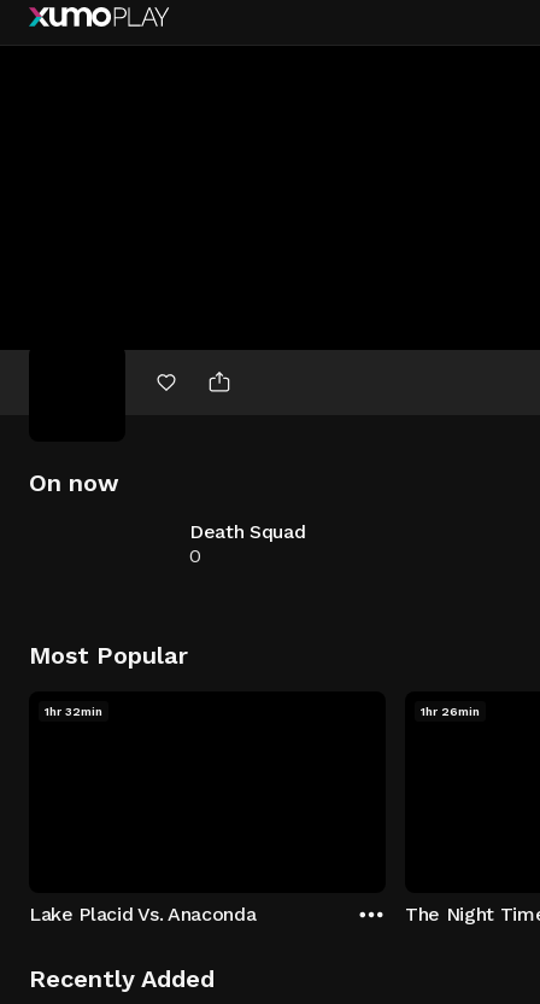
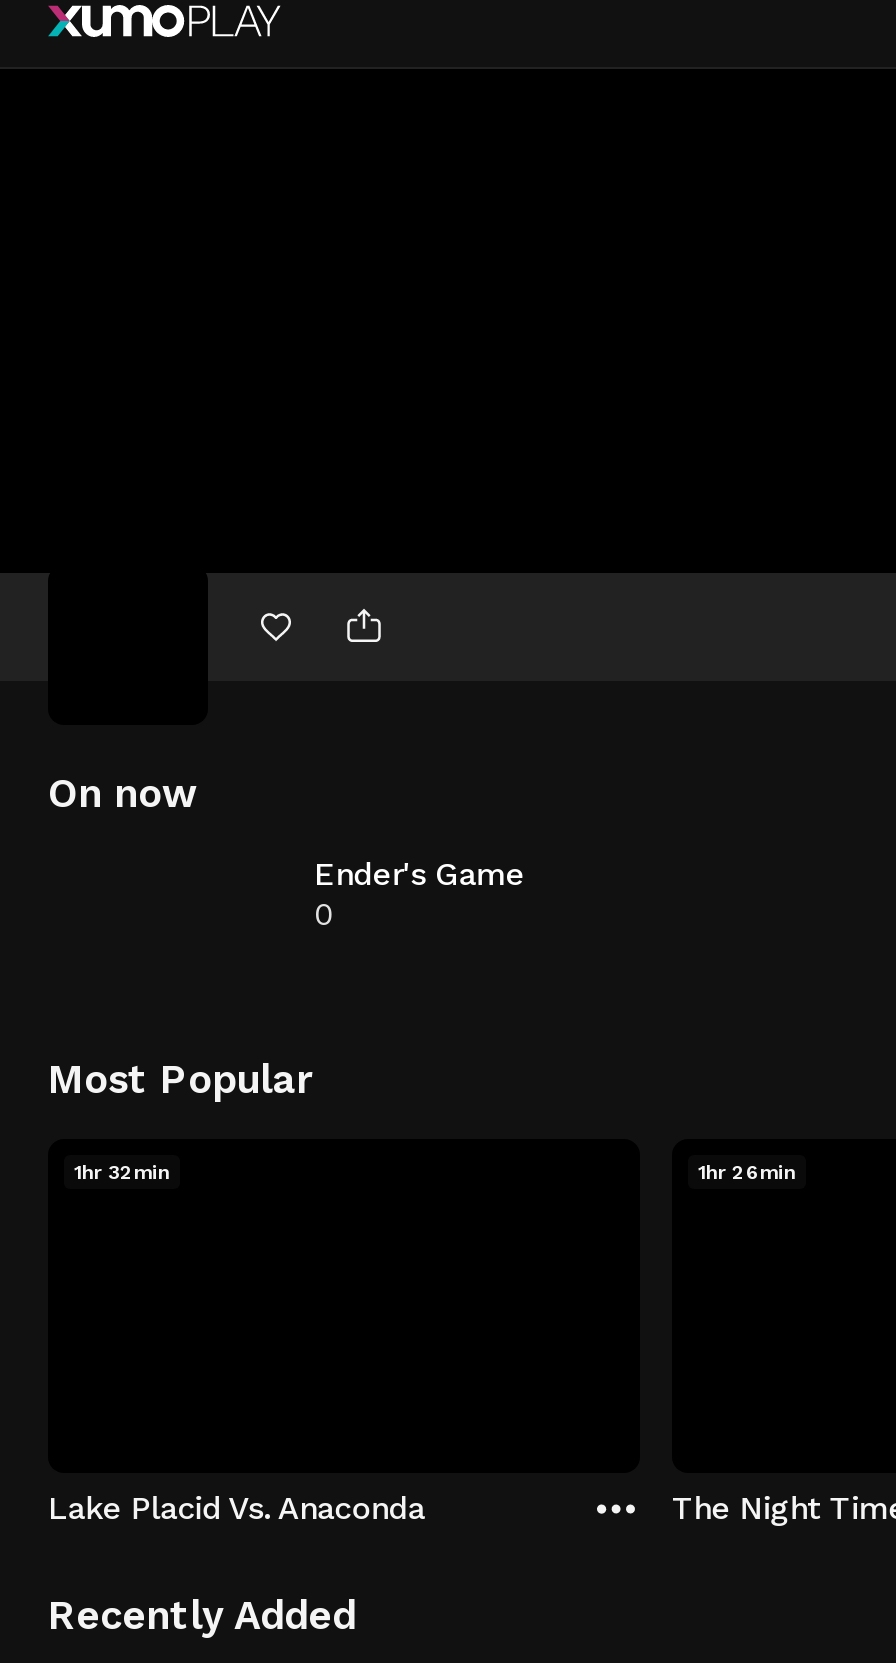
[189,520,306,543] Death Squad -> [314,855,524,893] Ender's Game

